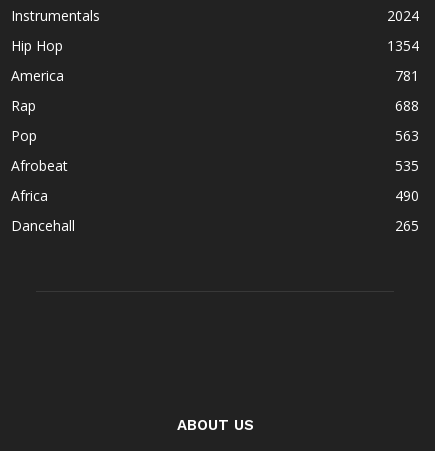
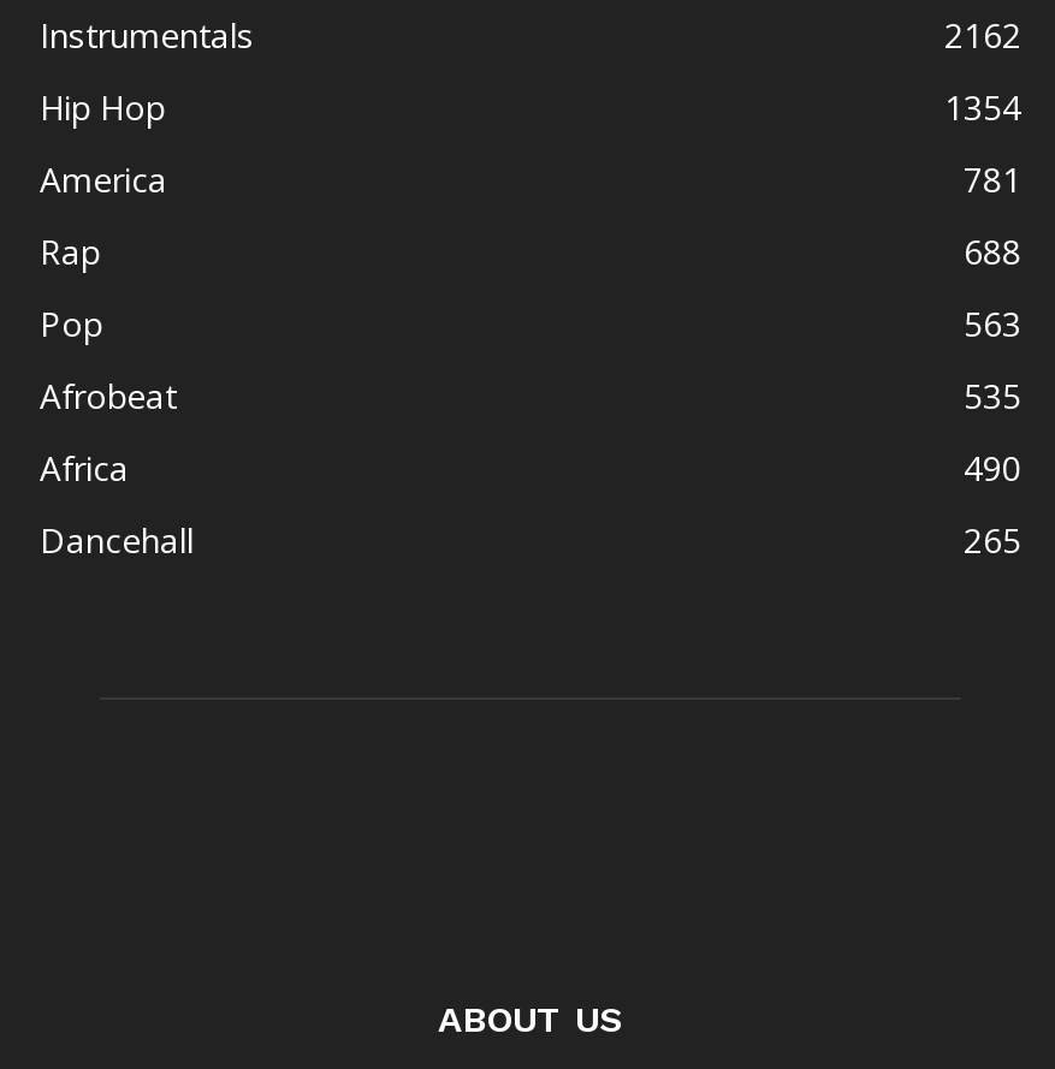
[387,6,419,25] 2024 -> [944,12,1021,58] 2162

